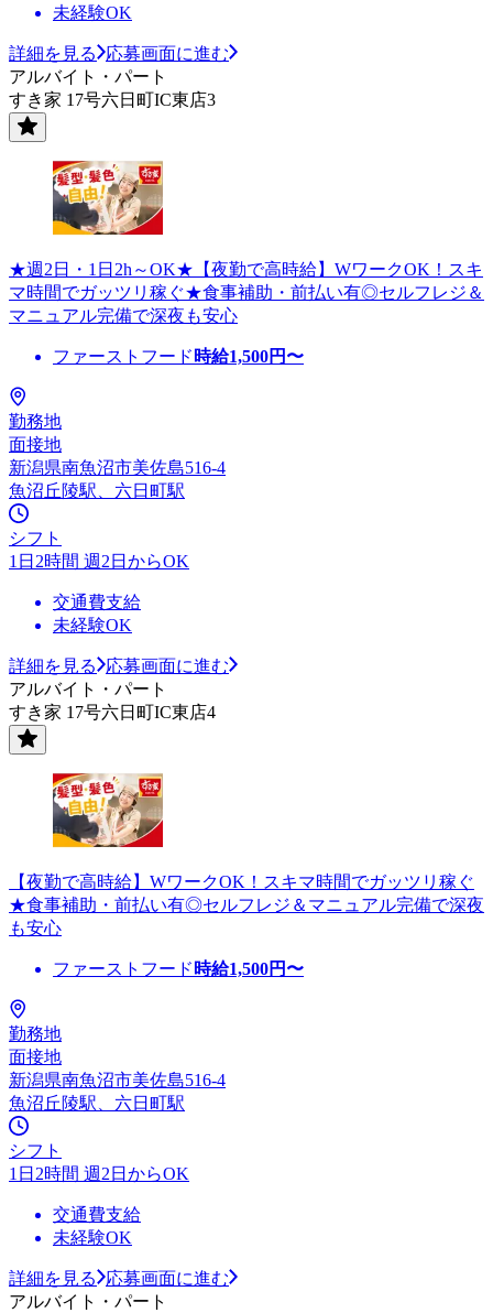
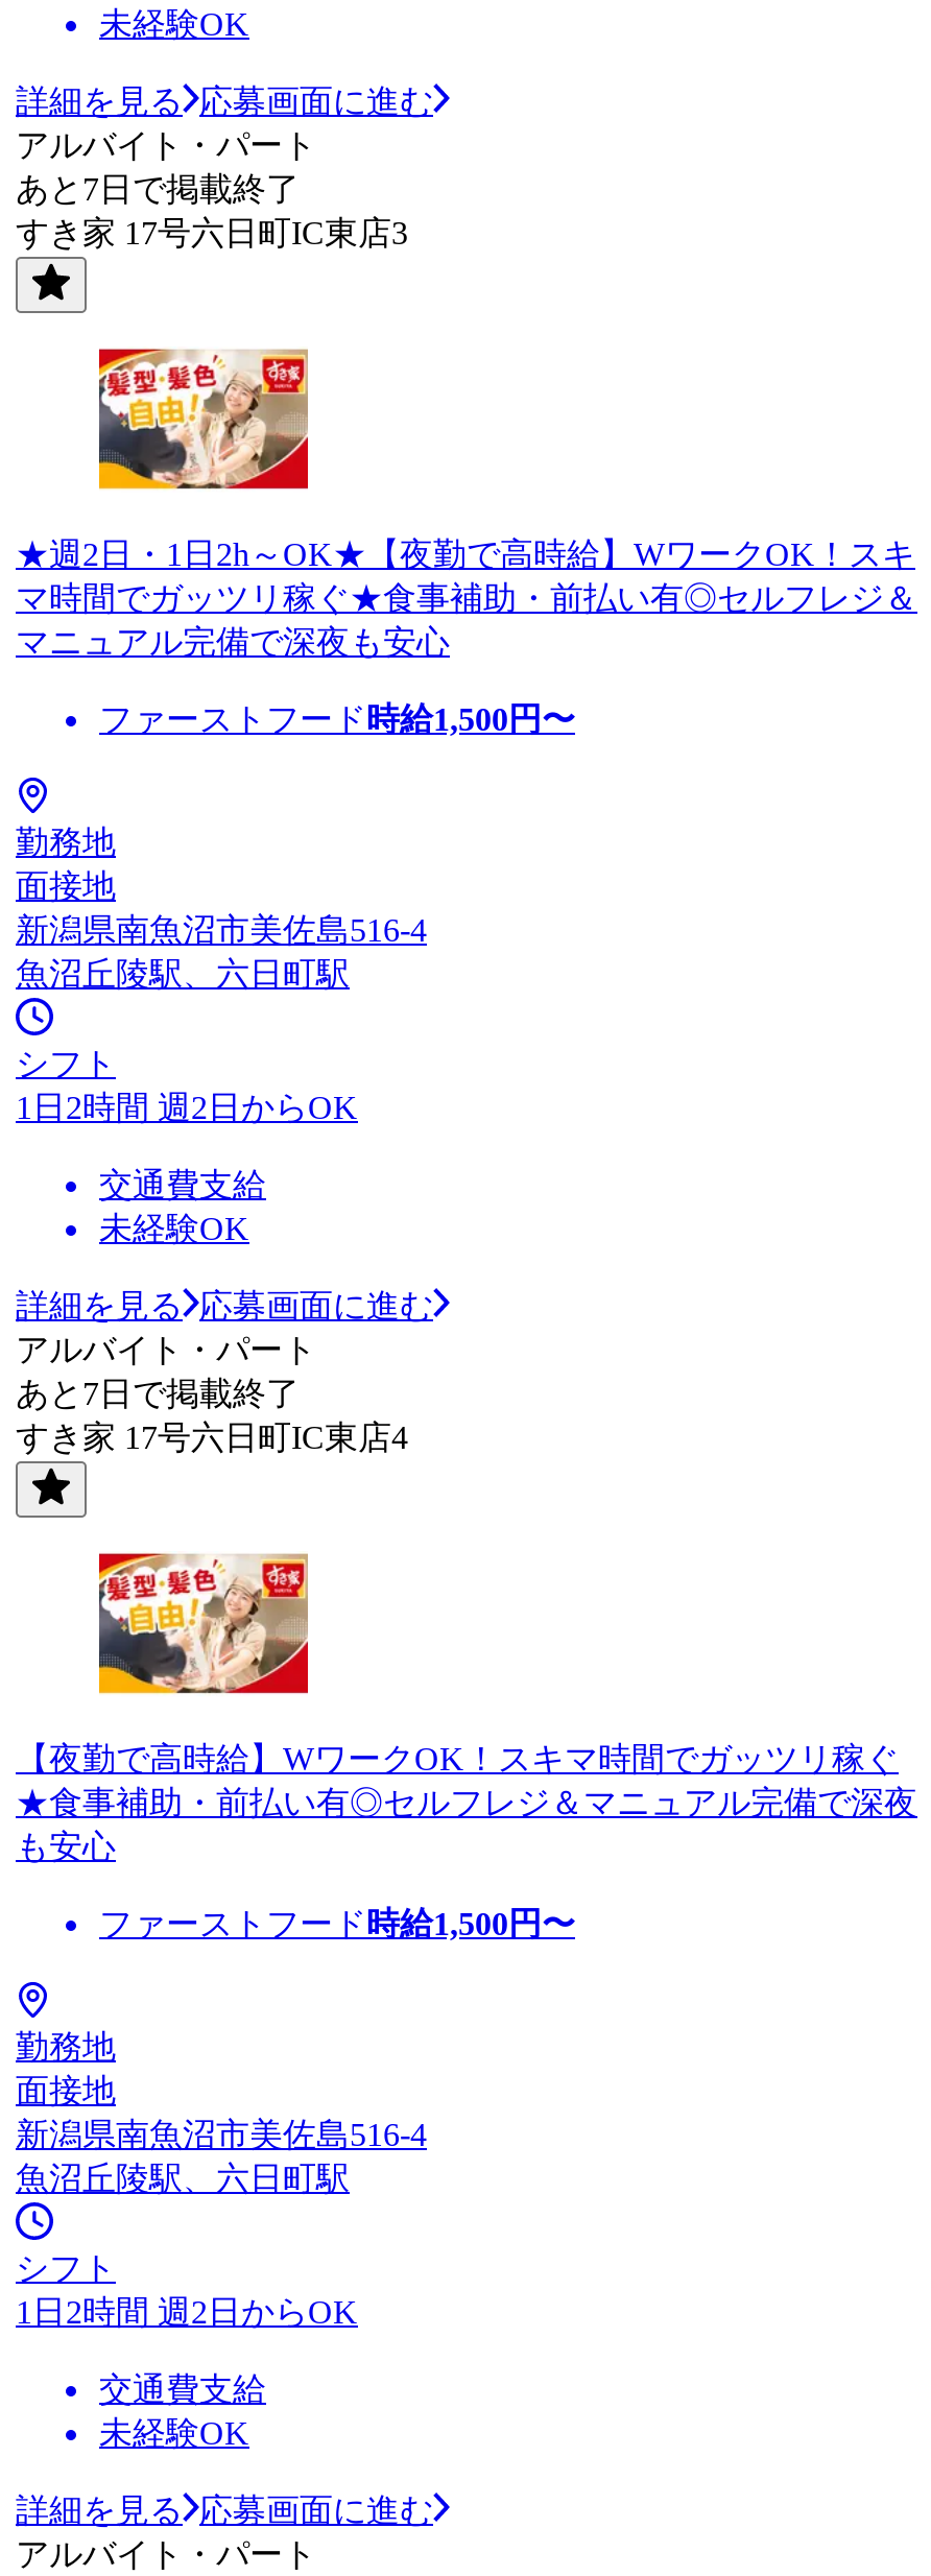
none -> [16,171,300,206] あと7日で掲載終了
none -> [16,1375,300,1411] あと7日で掲載終了

